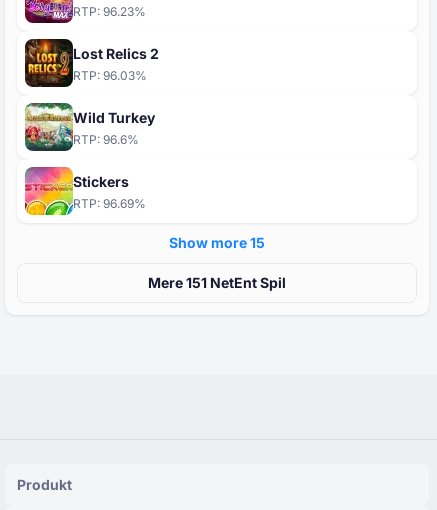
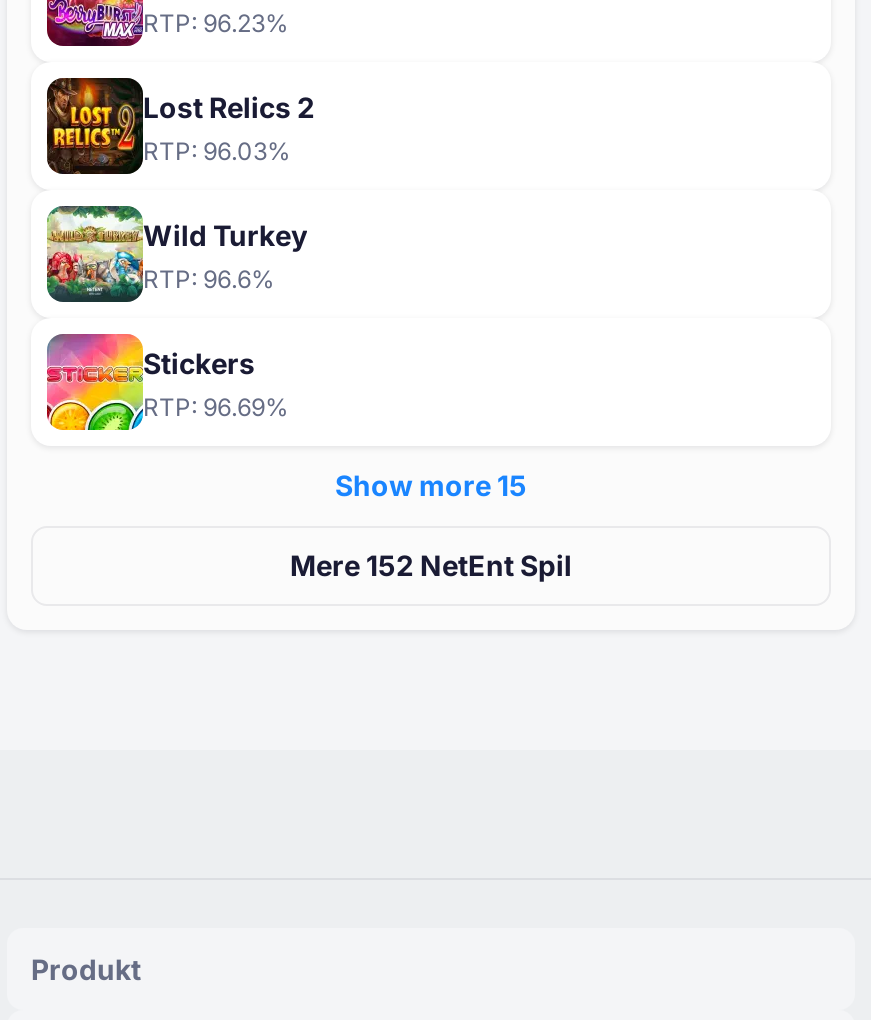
[148,274,286,291] Mere 151 NetEnt Spil -> [290,549,572,583] Mere 152 NetEnt Spil

